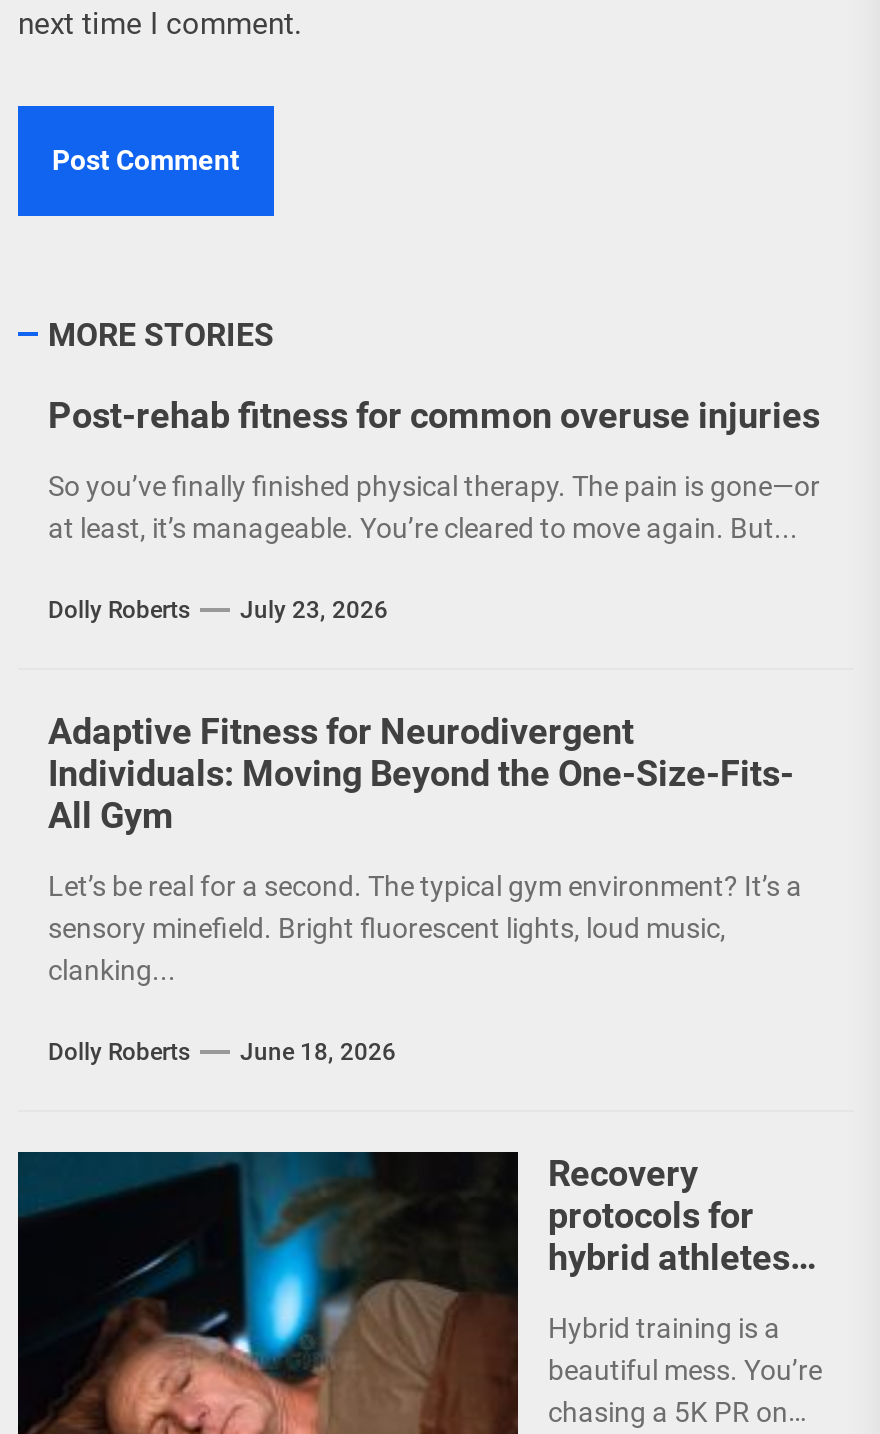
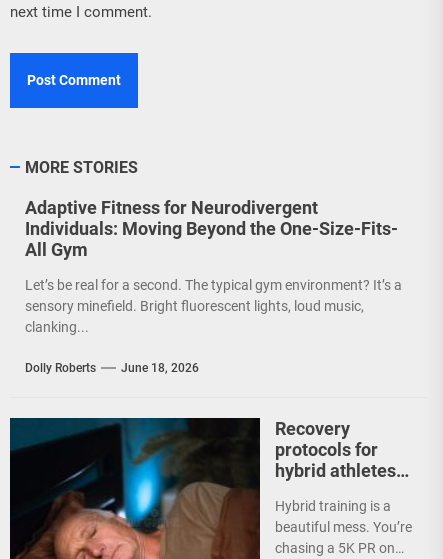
[48,393,820,623] Post-rehab fitness for common overuse injuries | So you’ve finally finished physical therapy. The pain is gone—or | at least, it’s manageable. You’re cleared to move again. But... | Dolly Roberts | July 23, 2026 -> none

